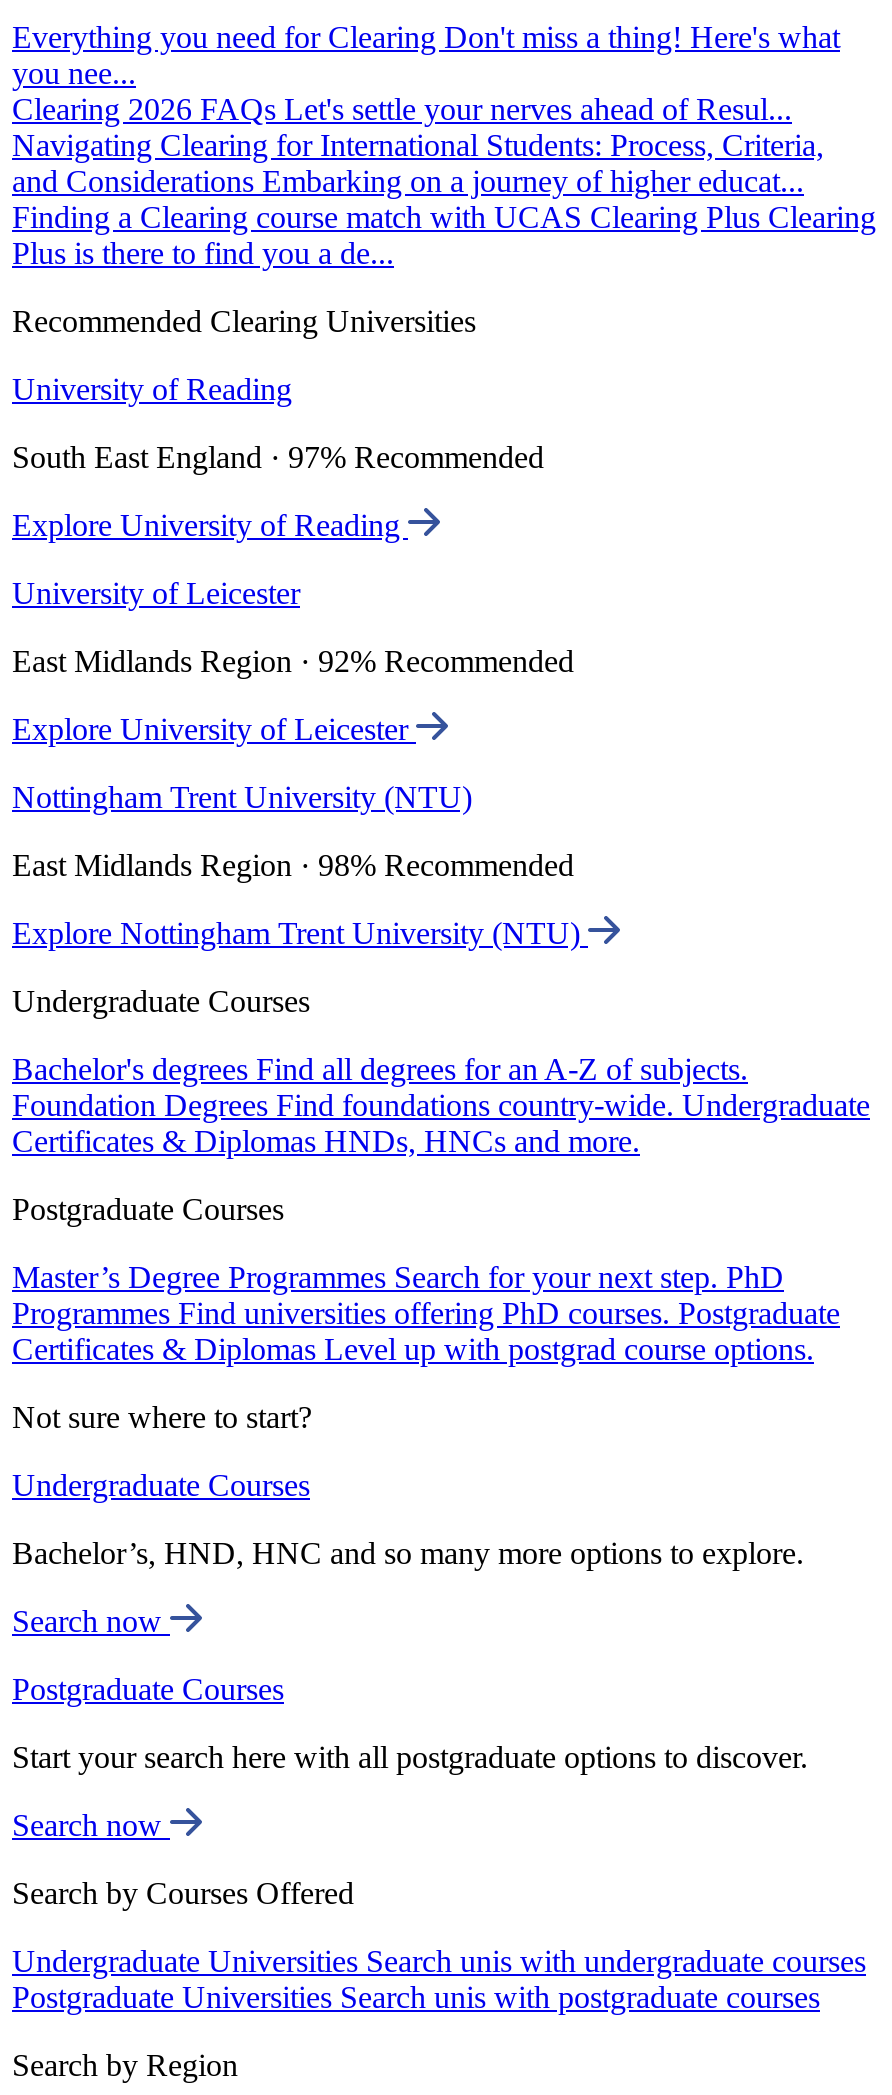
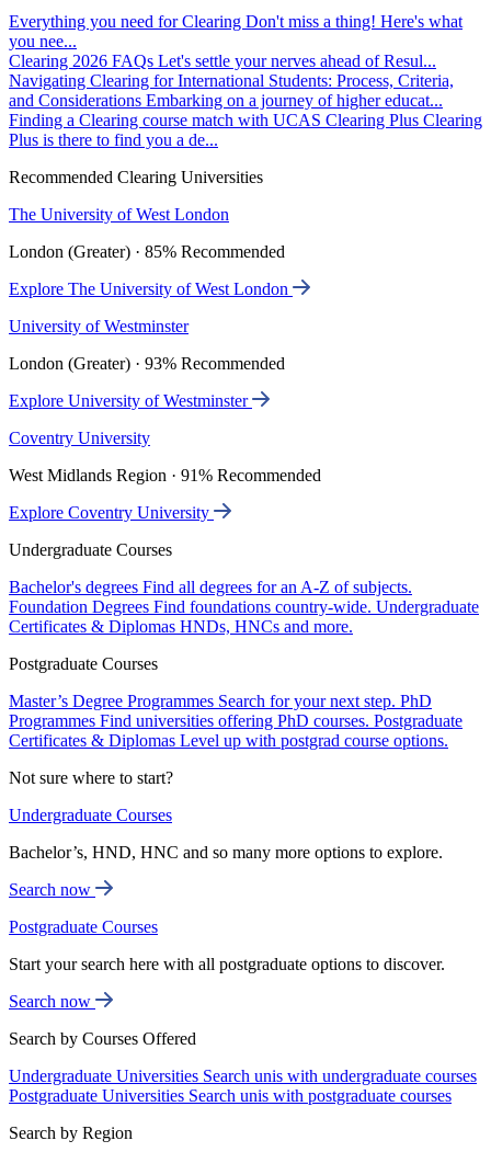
[12,372,292,406] University of Reading -> [9,205,229,224] The University of West London
[12,440,544,474] South East England · 97% Recommended -> [9,242,285,261] London (Greater) · 85% Recommended
[12,508,408,542] Explore University of Reading -> [9,280,293,298] Explore The University of West London
[12,576,300,610] University of Leicester -> [9,317,189,336] University of Westminster
[12,644,574,678] East Midlands Region · 92% Recommended -> [9,354,285,373] London (Greater) · 93% Recommended
[12,712,416,746] Explore University of Leicester -> [9,391,252,410] Explore University of Westminster
[12,780,472,814] Nottingham Trent University (NTU) -> [9,429,150,447] Coventry University
[12,848,574,882] East Midlands Region · 98% Recommended -> [9,466,321,485] West Midlands Region · 91% Recommended
[12,916,588,950] Explore Nottingham Trent University (NTU) -> [9,503,214,522] Explore Coventry University

